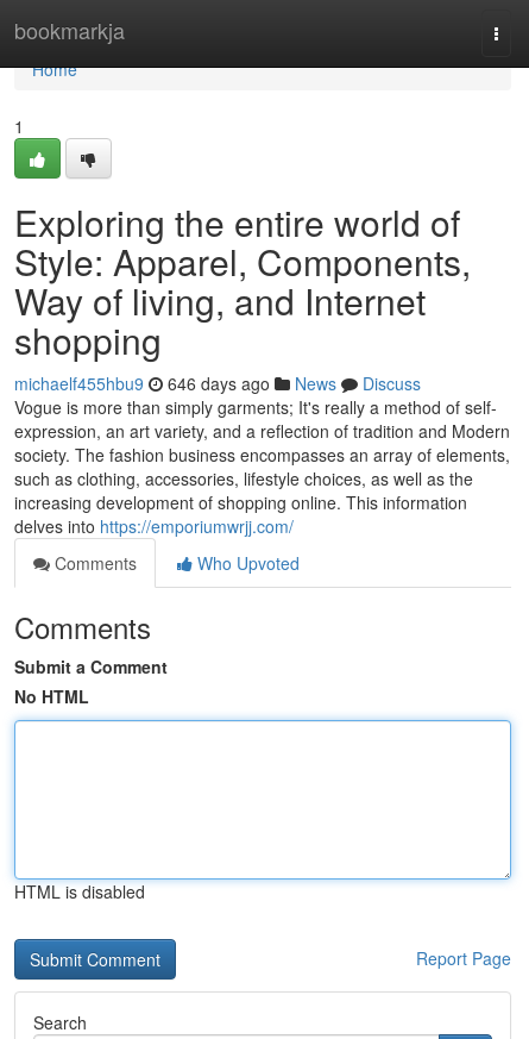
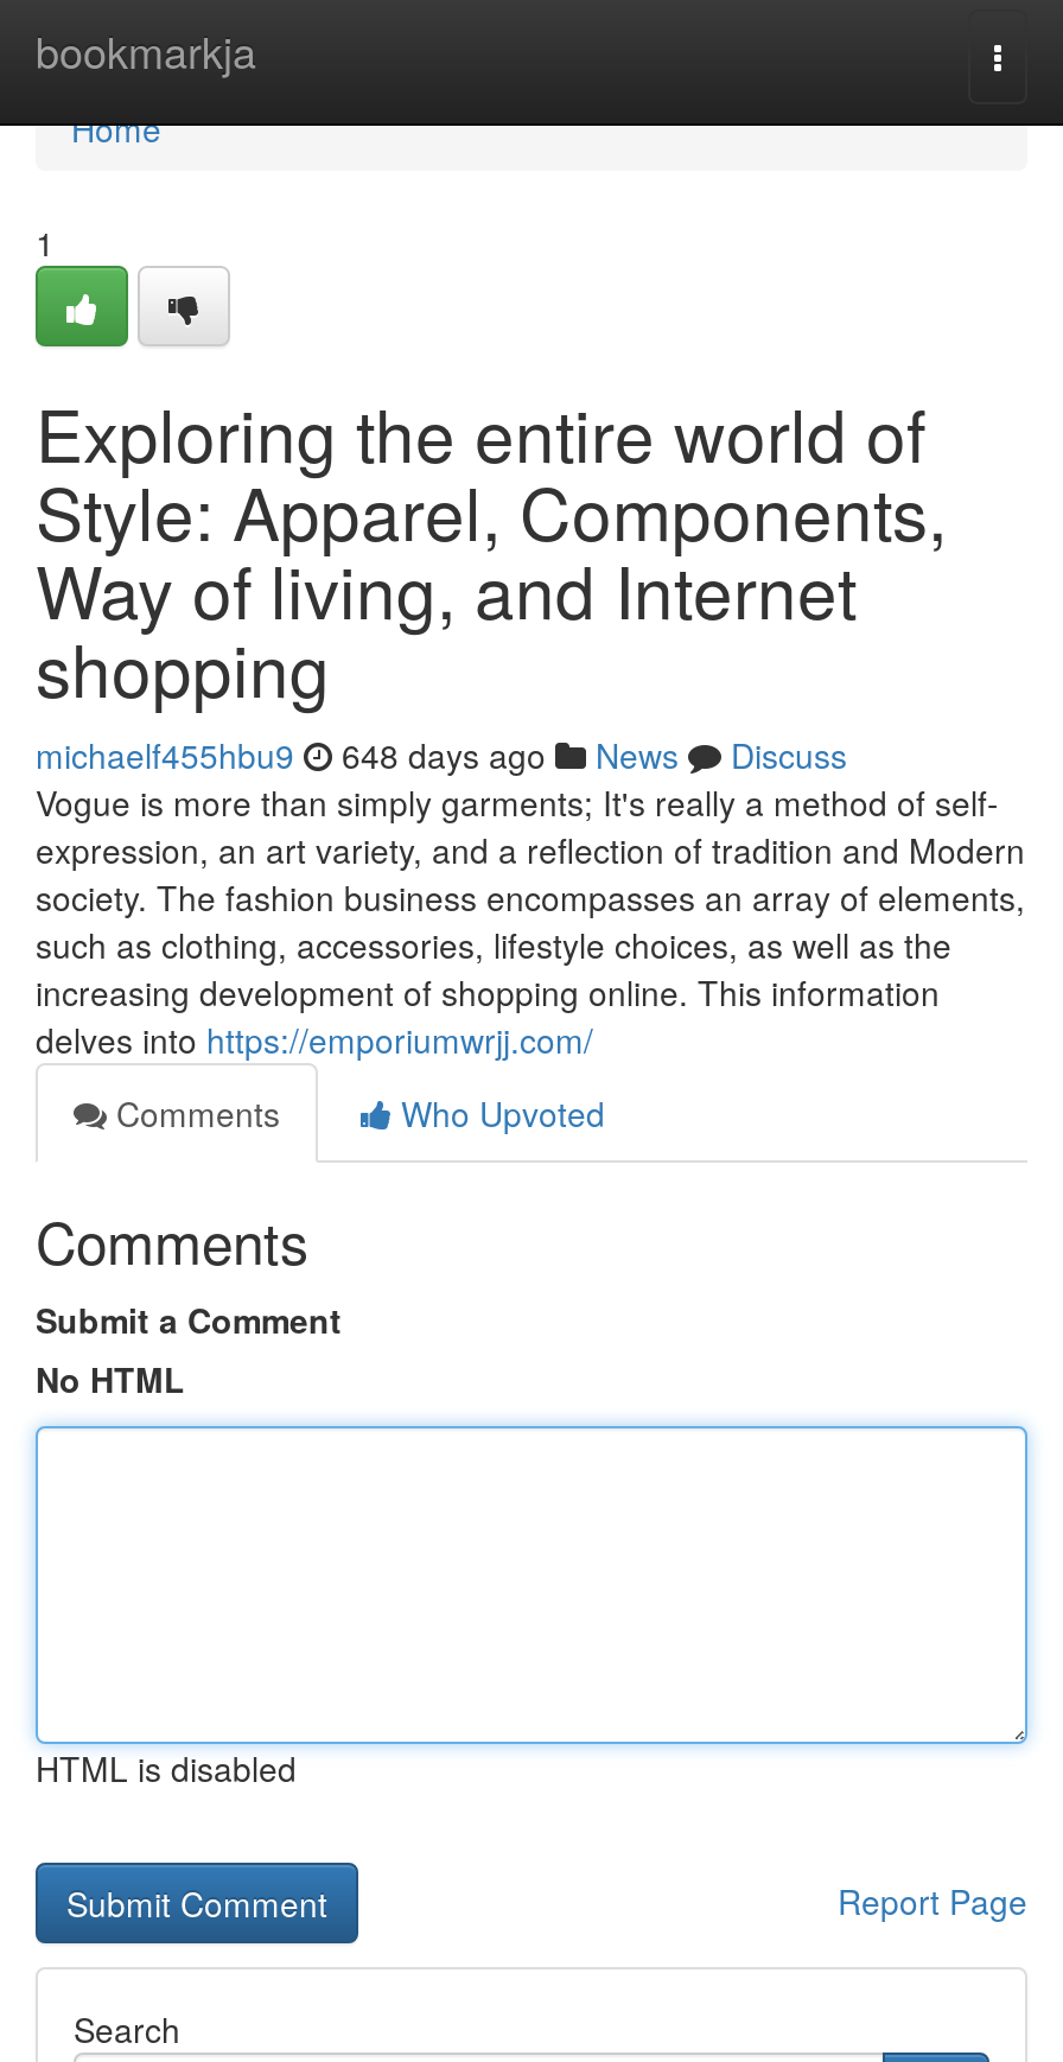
[14,371,421,395] michaelf455hbu9 646 days ago News Discuss -> [36,731,847,778] michaelf455hbu9 648 days ago News Discuss

